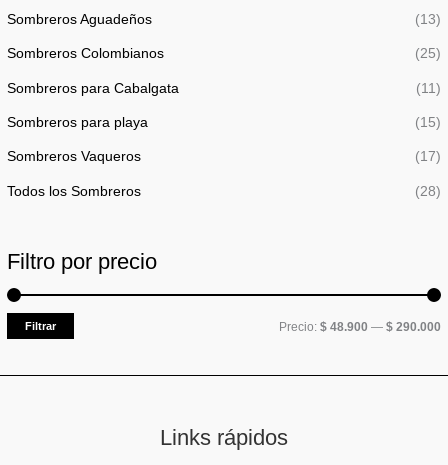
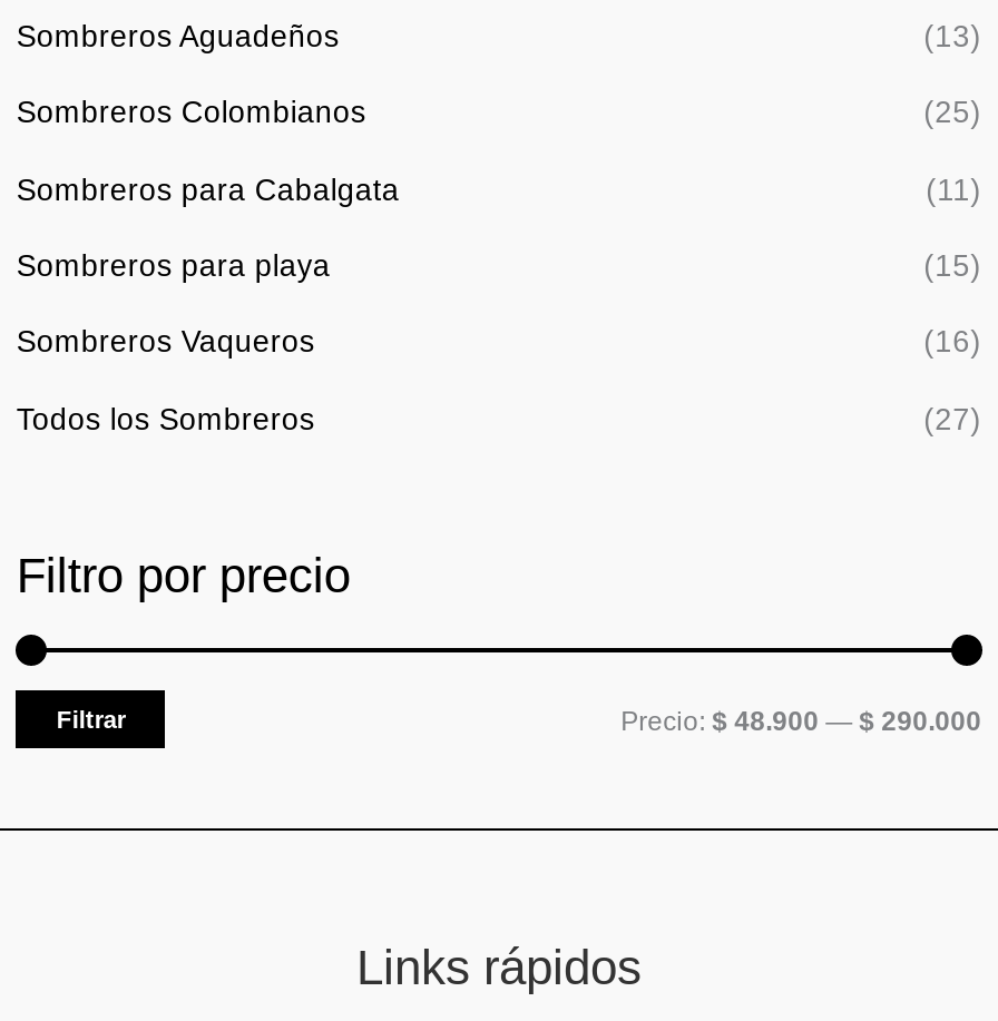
[415,149,441,164] (17) -> [924,326,982,359] (16)
[415,184,441,199] (28) -> [924,403,982,436] (27)

